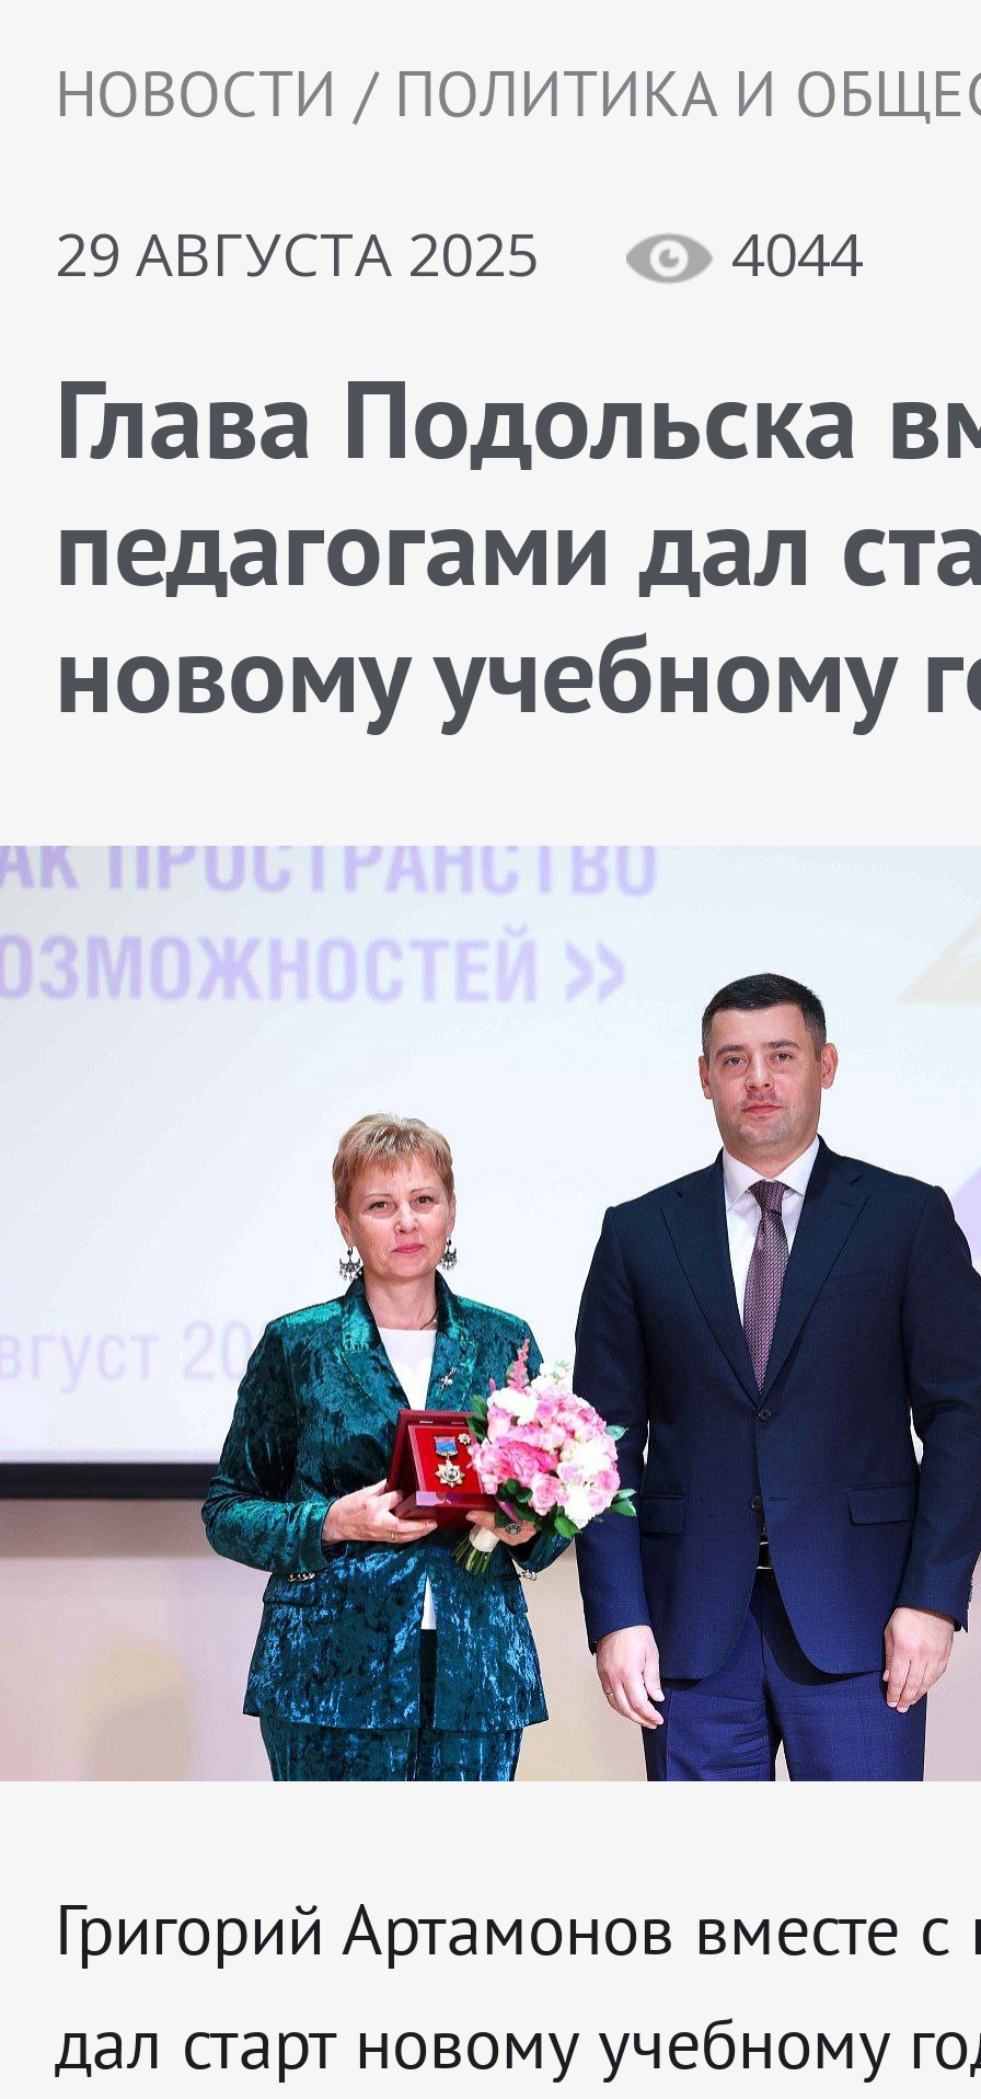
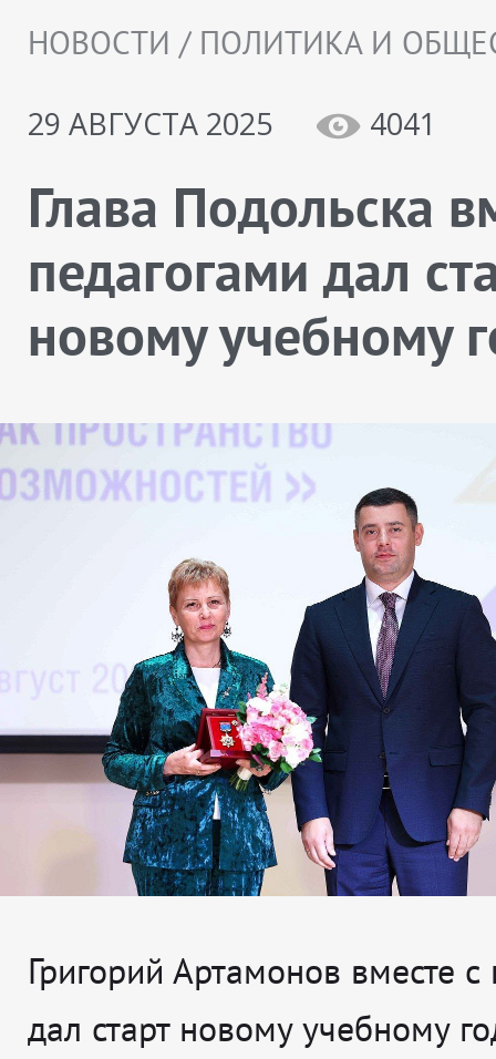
[55,213,863,294] 29 АВГУСТА 2025 4044 -> [28,103,436,144] 29 АВГУСТА 2025 4041

